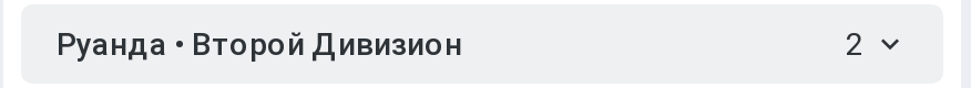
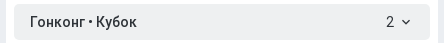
[57,26,462,62] Руанда • Второй Дивизион -> [30,14,137,30] Гонконг • Кубок

